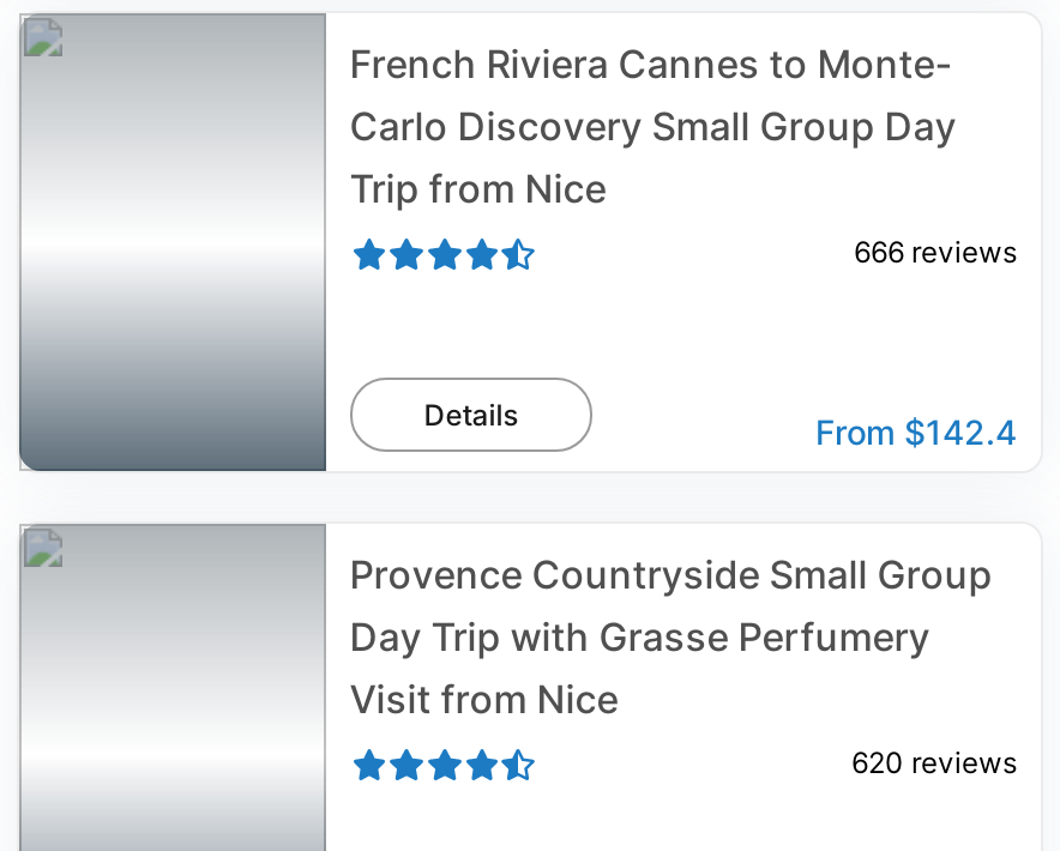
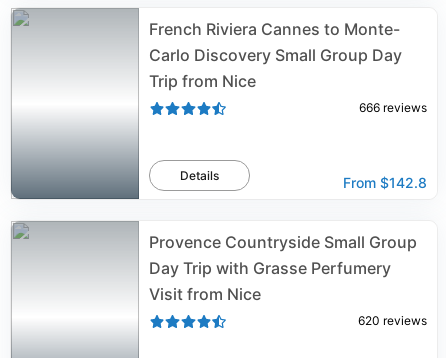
[815,411,1017,452] From $142.4 -> [343,174,427,191] From $142.8

